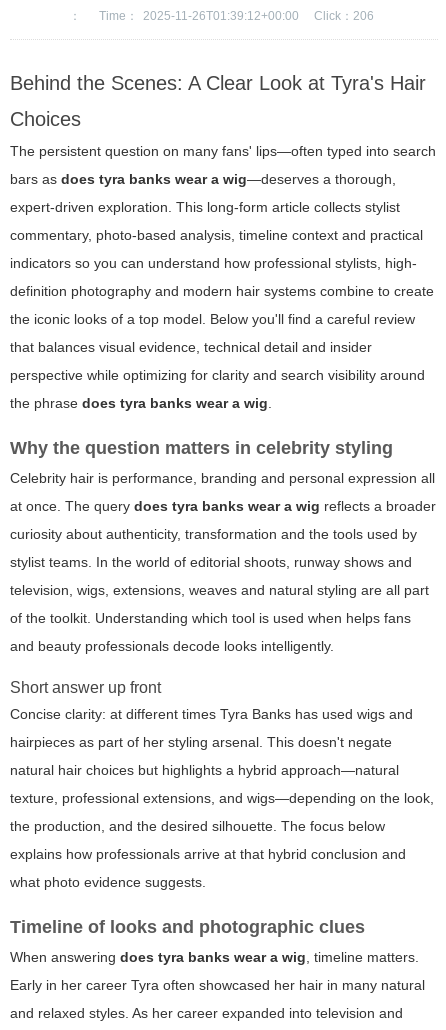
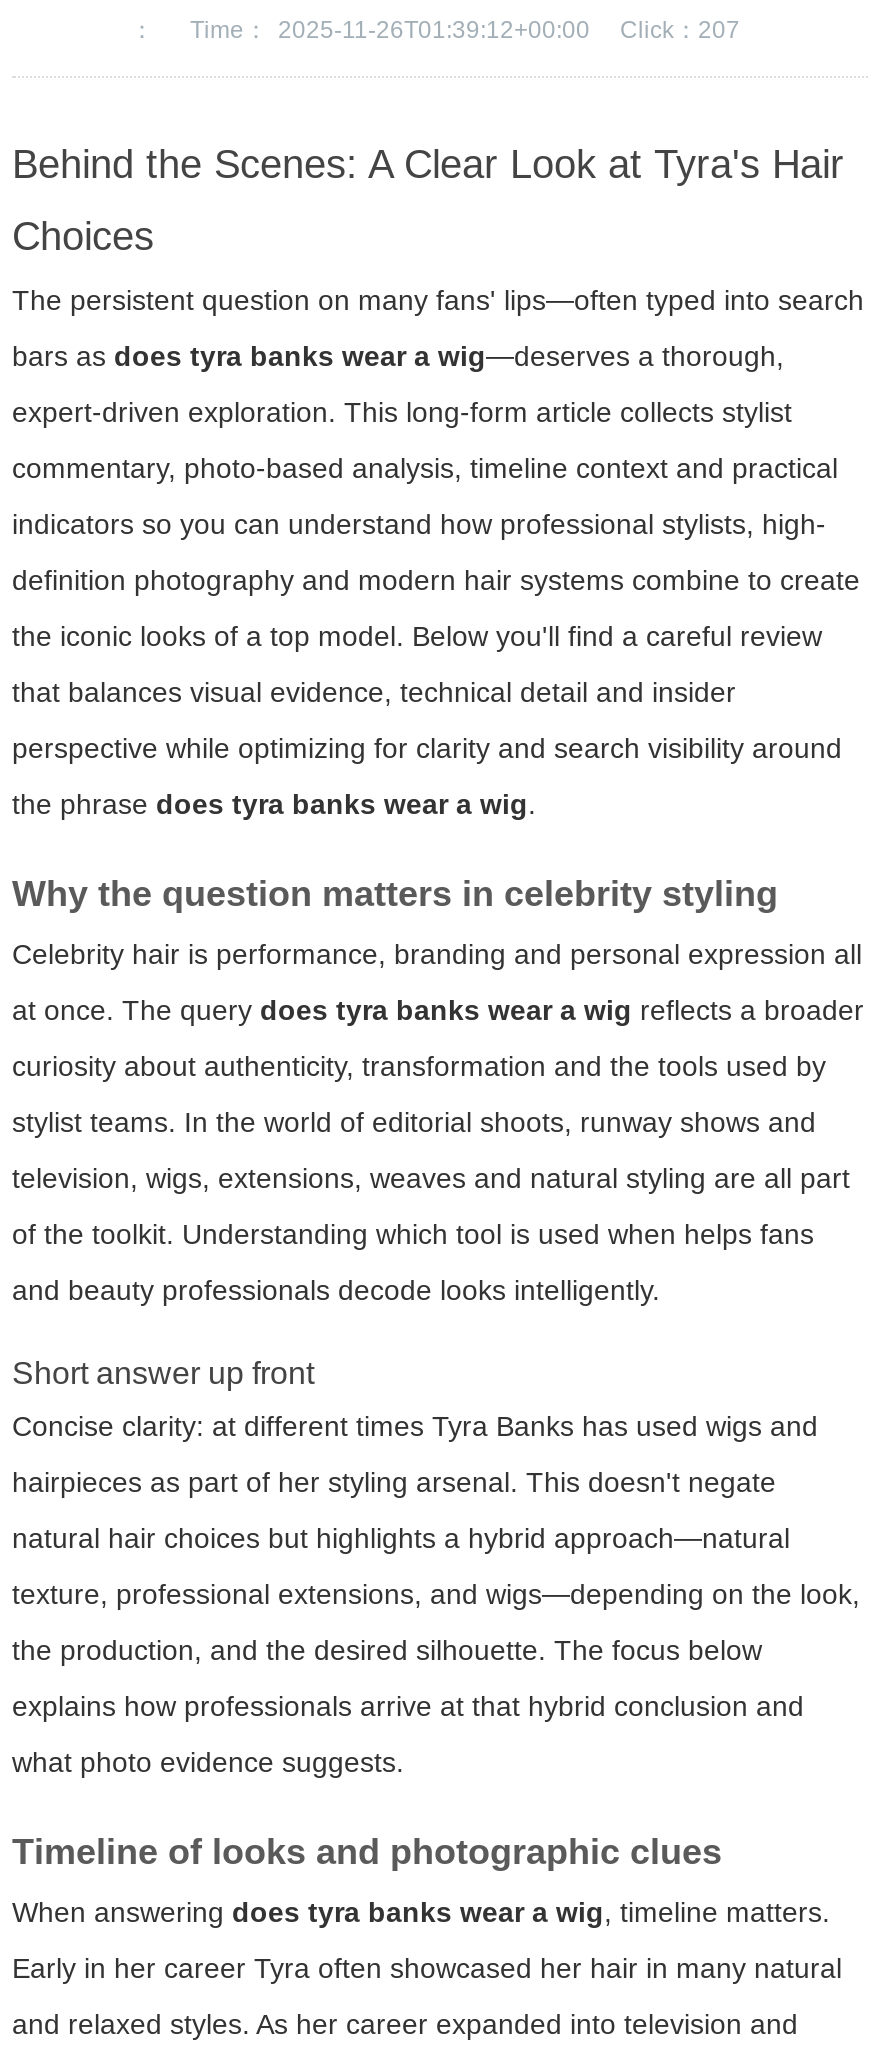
[314,9,374,23] Click：206 -> [620,17,740,45] Click：207

